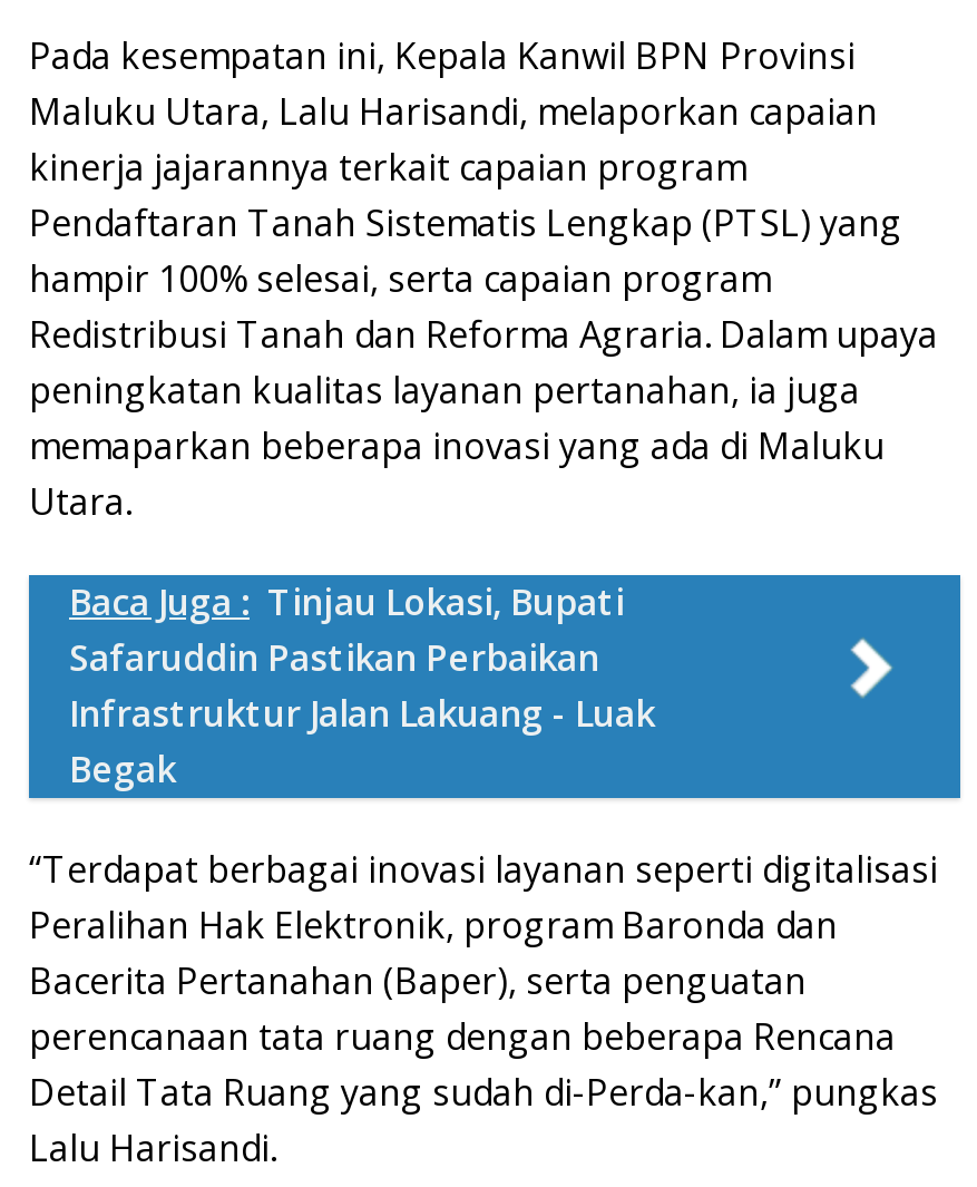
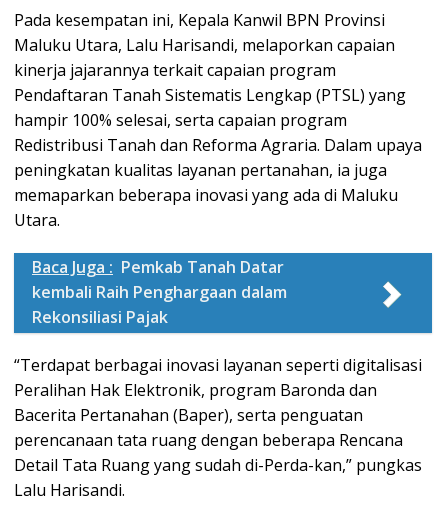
[69,578,655,794] Baca Juga : Tinjau Lokasi, Bupati | Safaruddin Pastikan Perbaikan | Infrastruktur Jalan Lakuang - Luak | Begak -> [32,256,287,328] Baca Juga : Pemkab Tanah Datar | kembali Raih Penghargaan dalam | Rekonsiliasi Pajak

